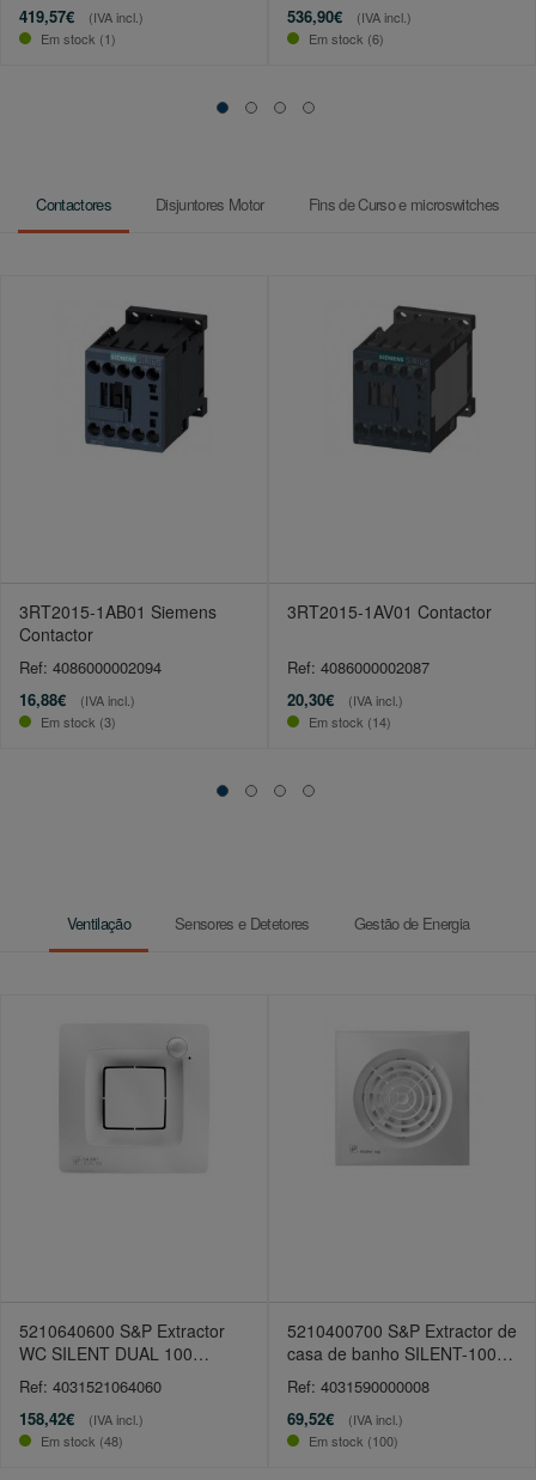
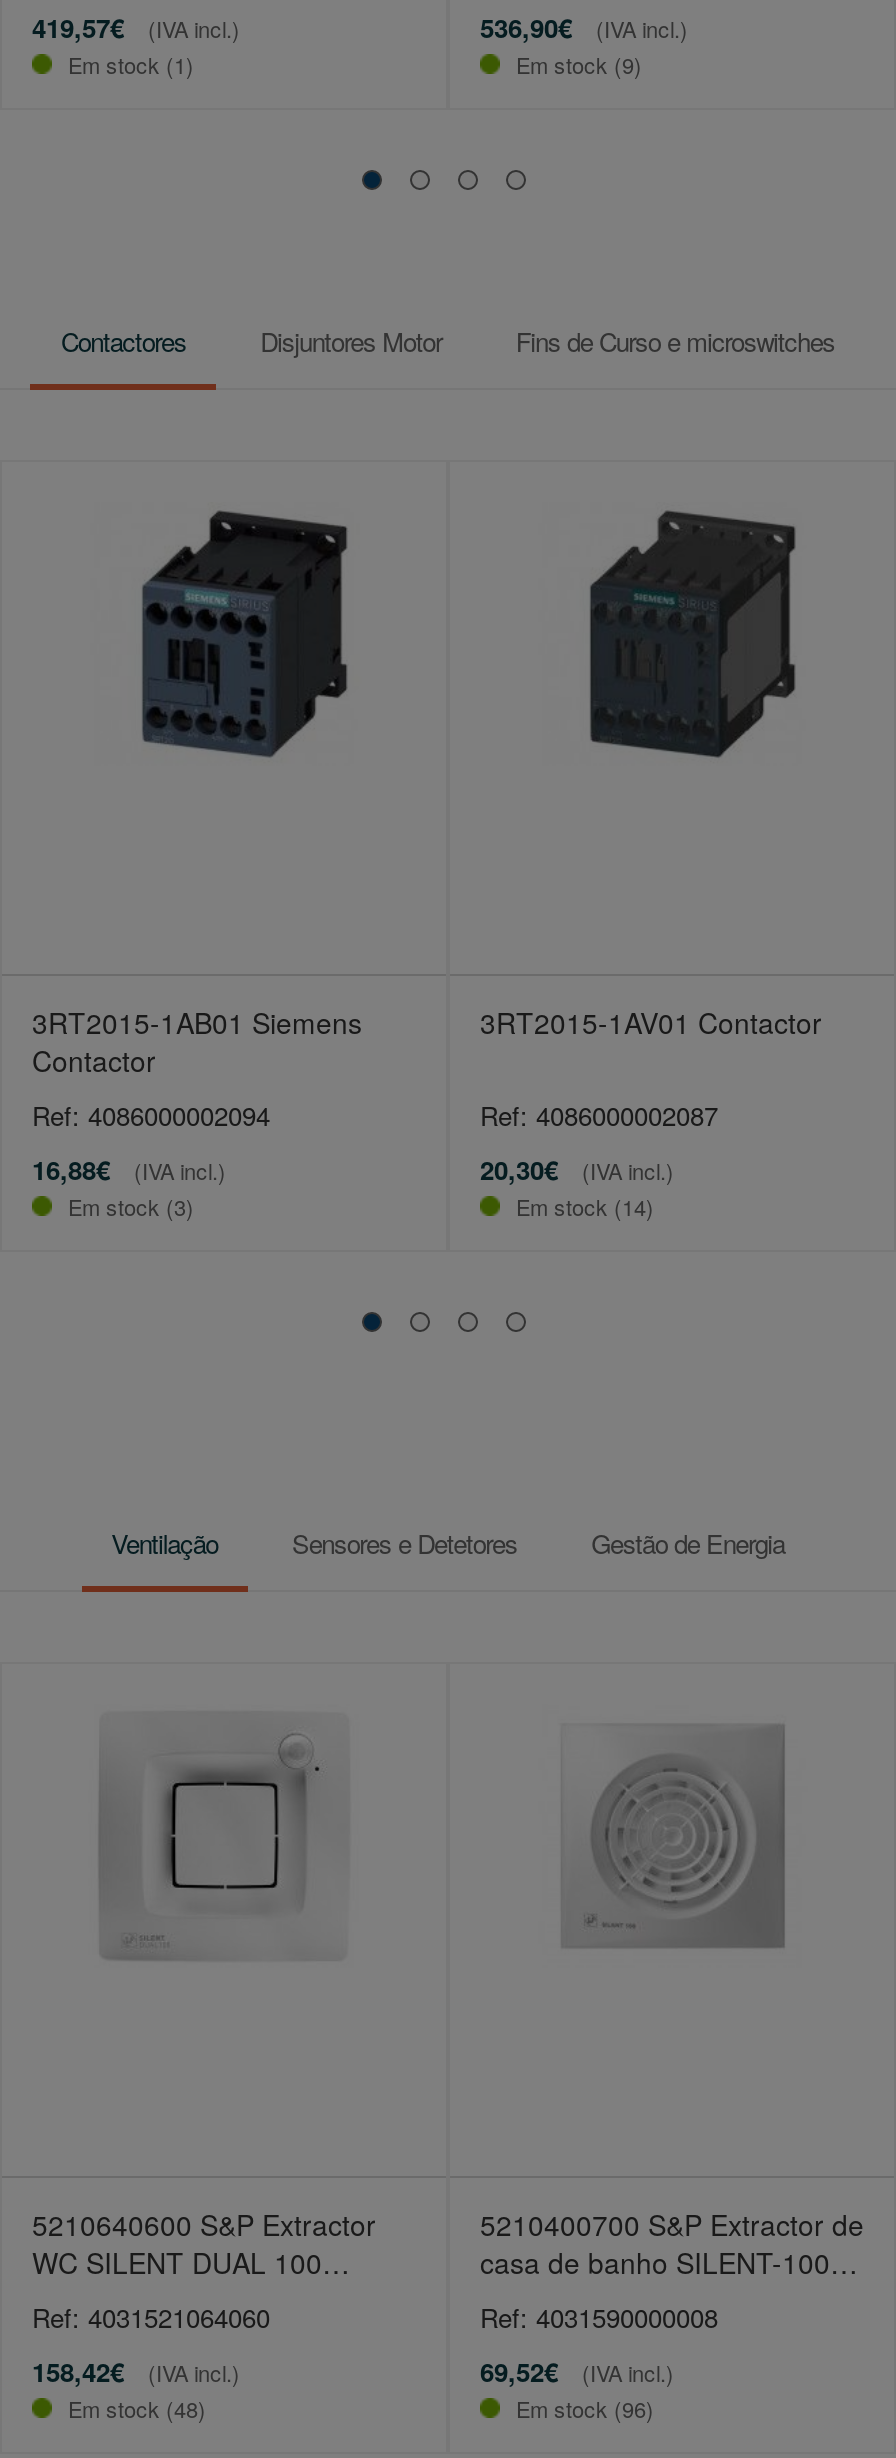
[309,29,384,48] Em stock (6) -> [516,48,642,80] Em stock (9)
[309,1431,398,1450] Em stock (100) -> [516,2392,654,2424] Em stock (96)

